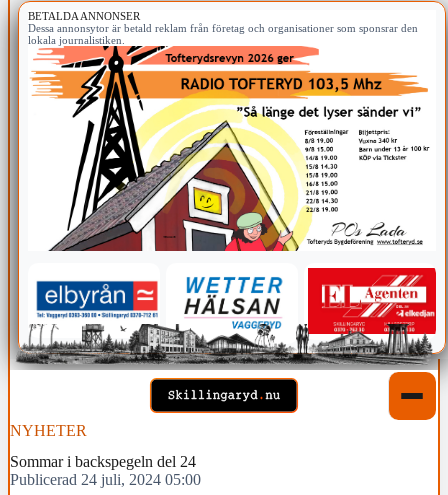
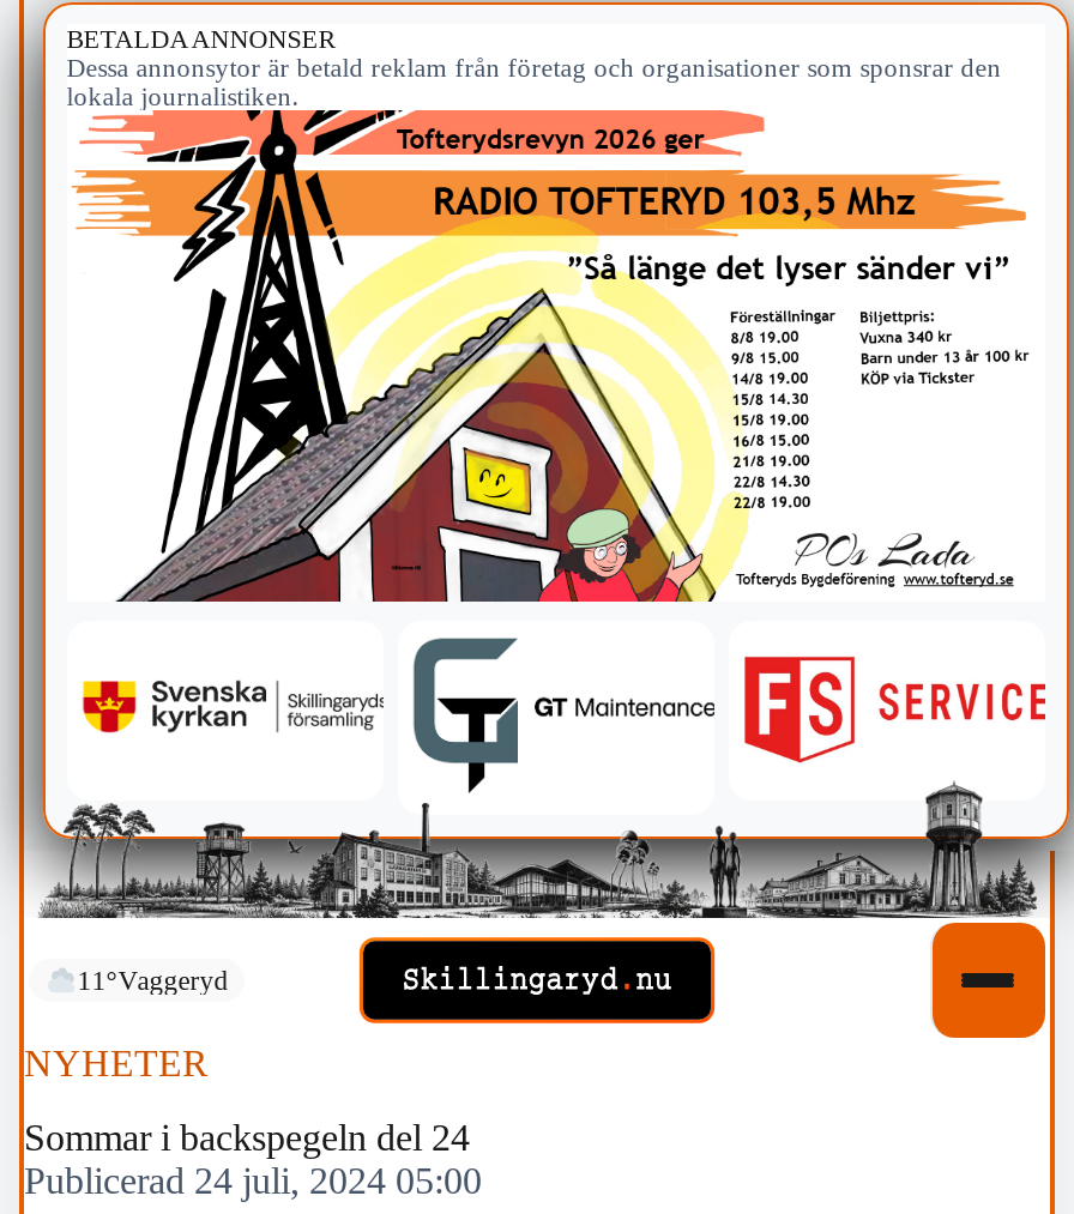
none -> [77,966,228,995] 11°Vaggeryd
[16,267,445,372] [image] -> [41,635,1064,923] [image]

